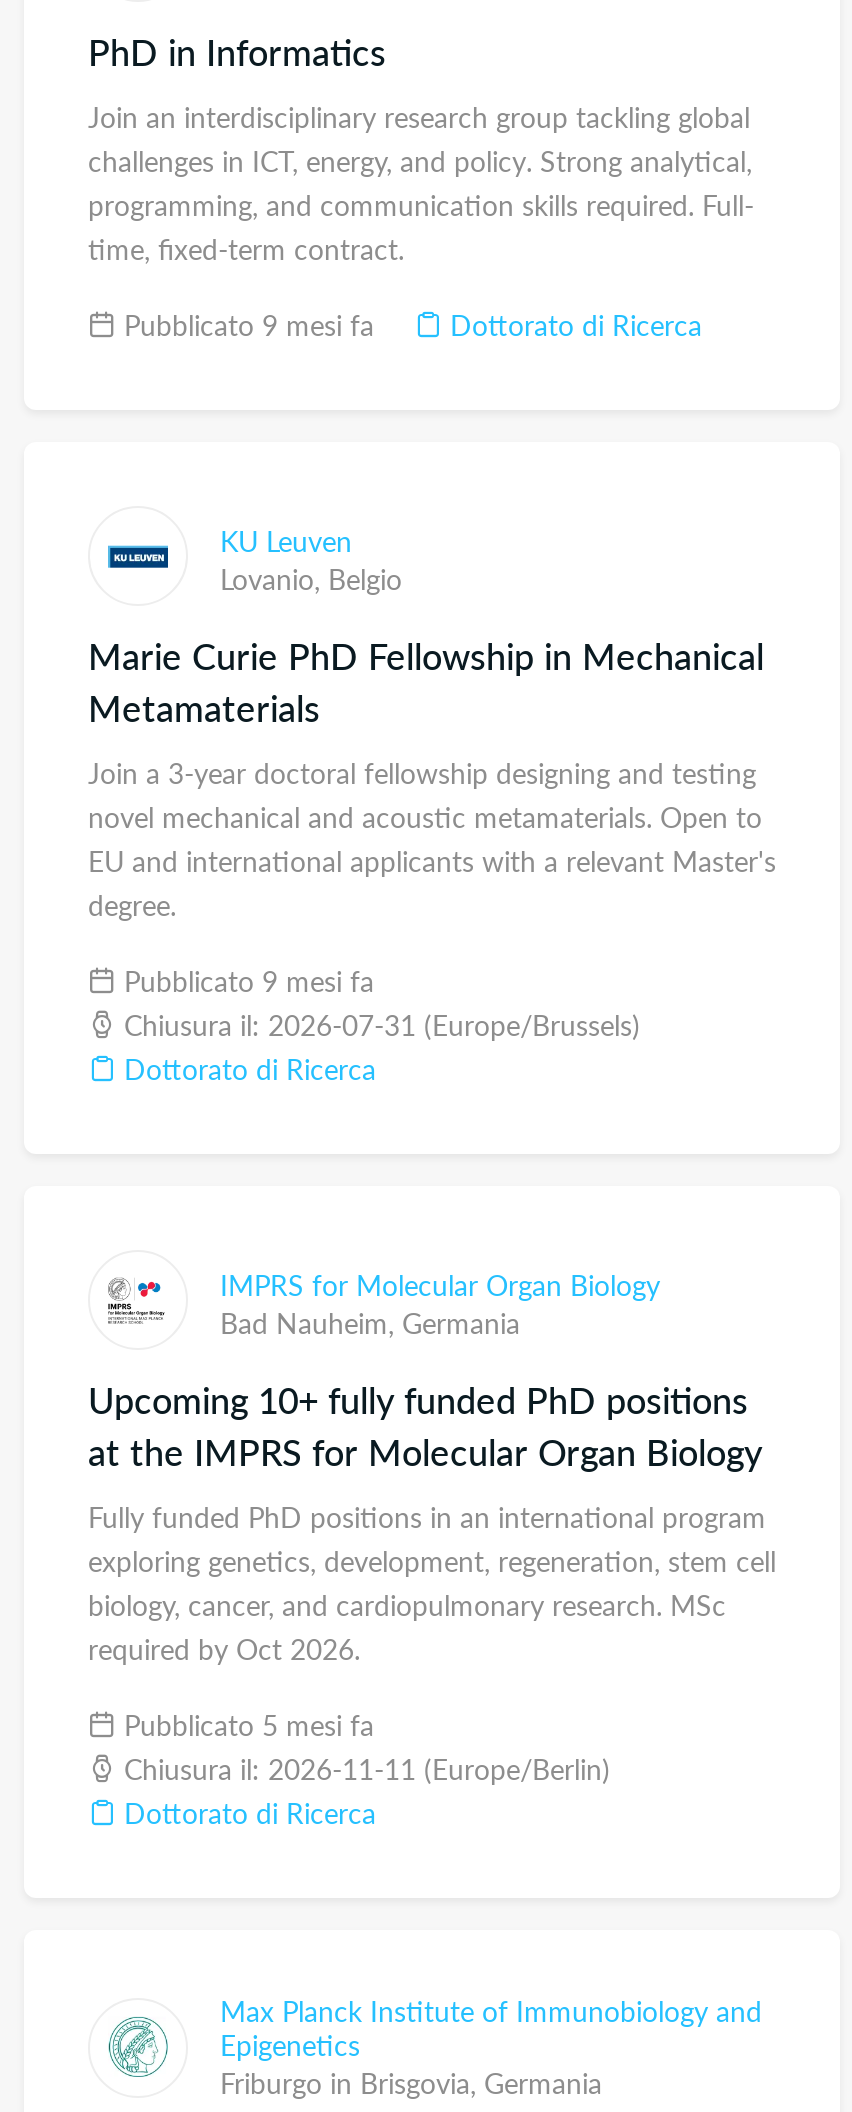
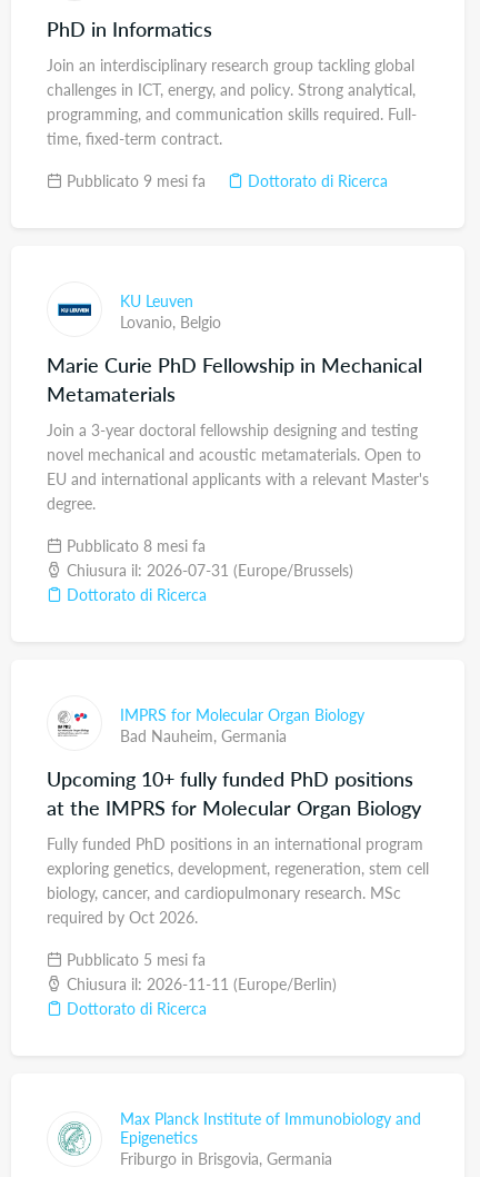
[116,960,374,1000] Pubblicato 9 mesi fa -> [62,534,206,556] Pubblicato 8 mesi fa

